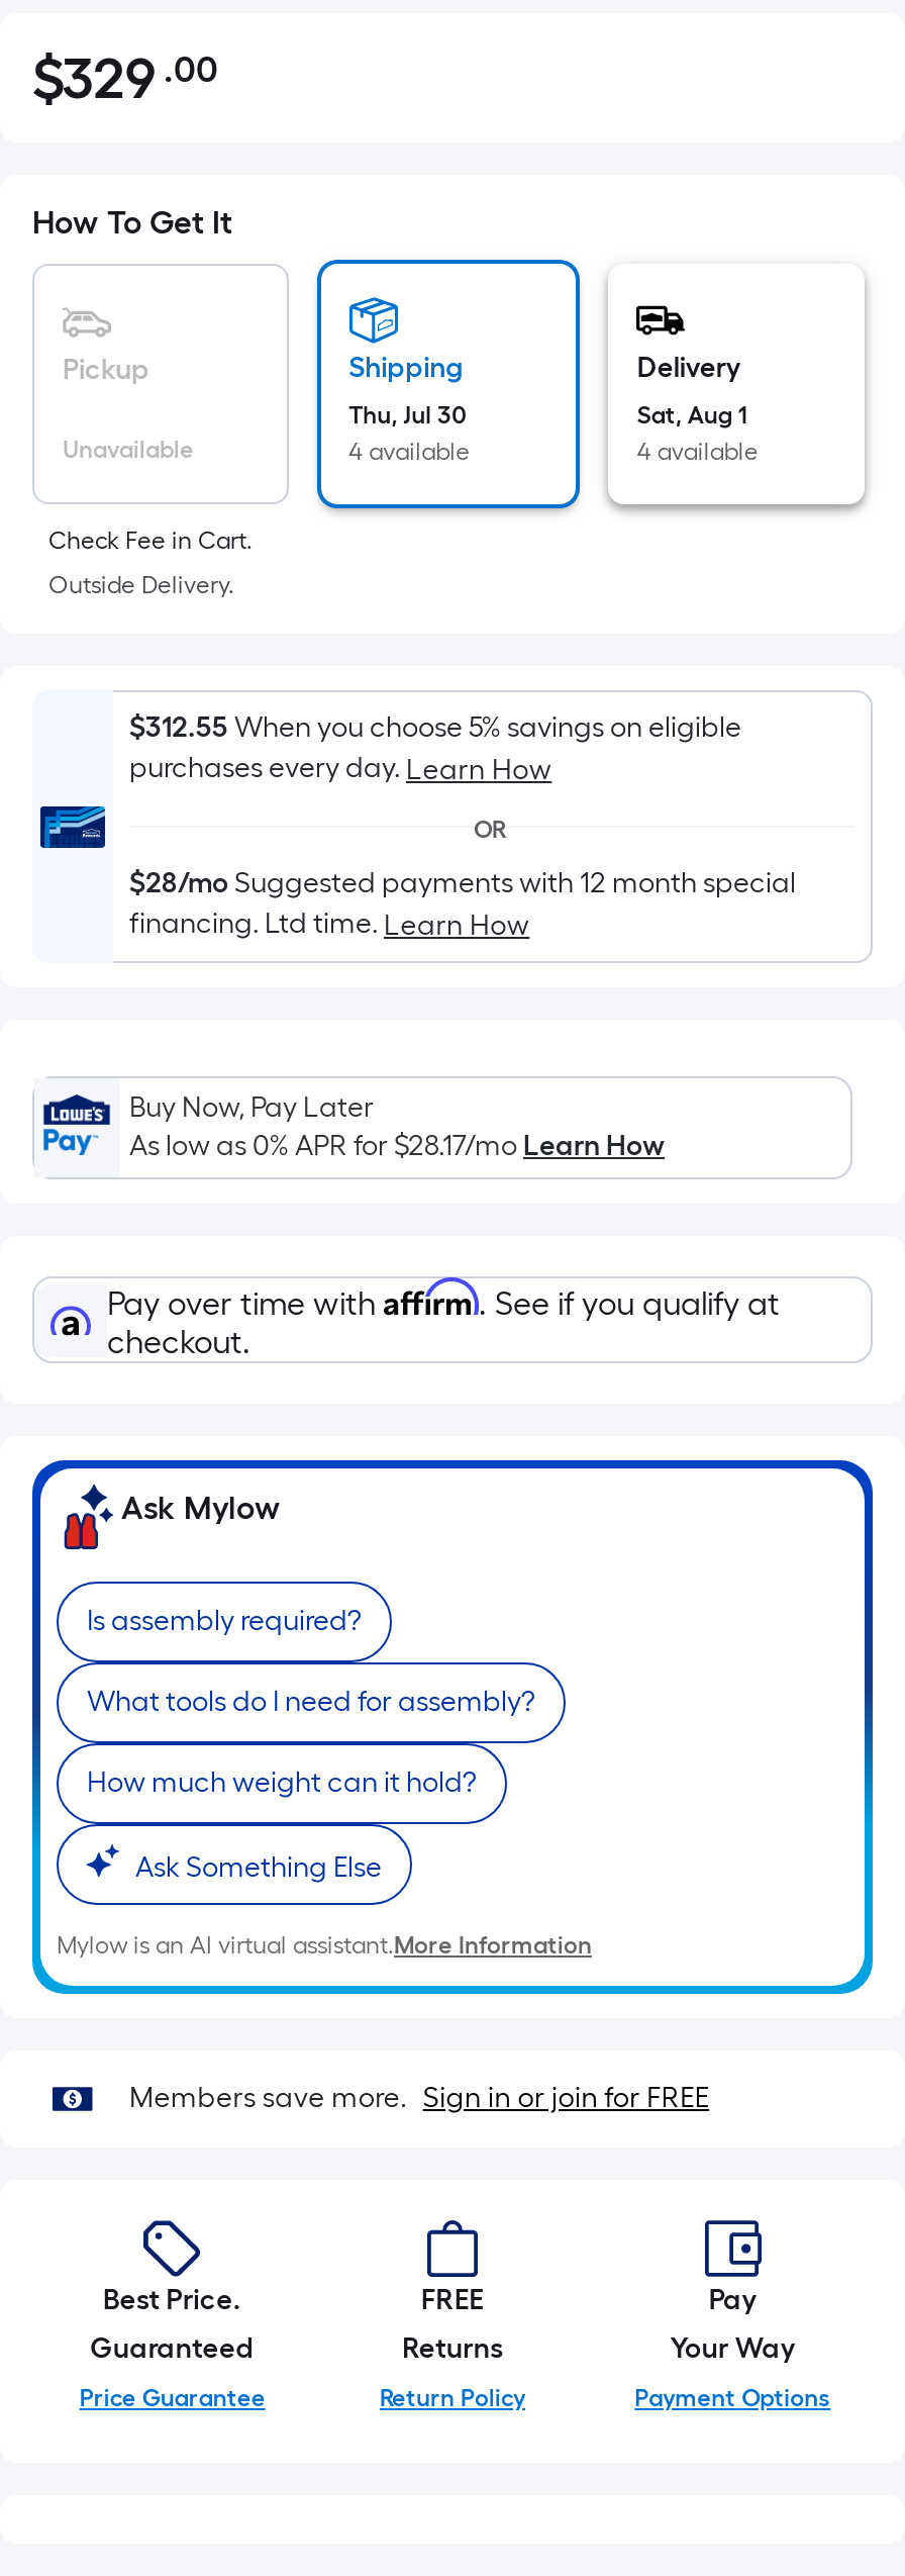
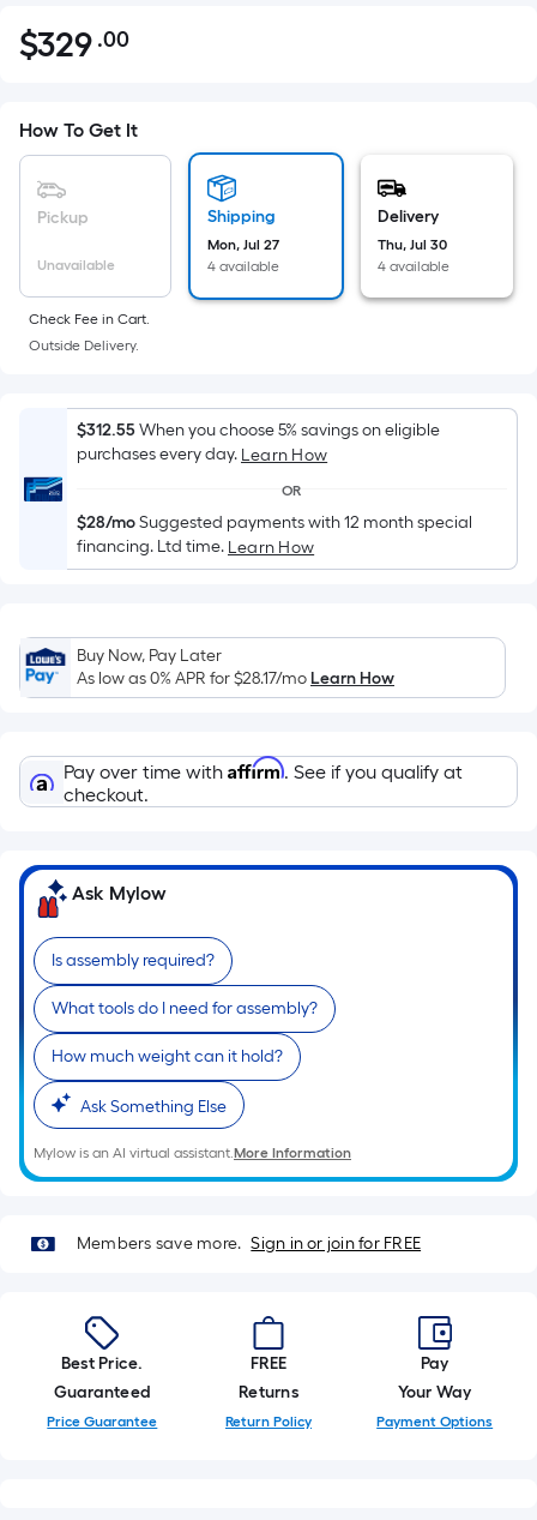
[349,401,466,430] Thu, Jul 30 -> [207,236,279,253] Mon, Jul 27
[637,401,748,430] Sat, Aug 1 -> [378,236,447,253] Thu, Jul 30

